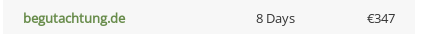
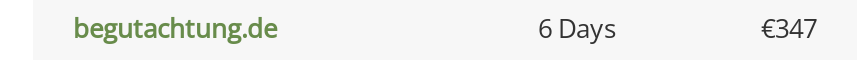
[255,9,294,27] 8 Days -> [538,10,616,46] 6 Days

